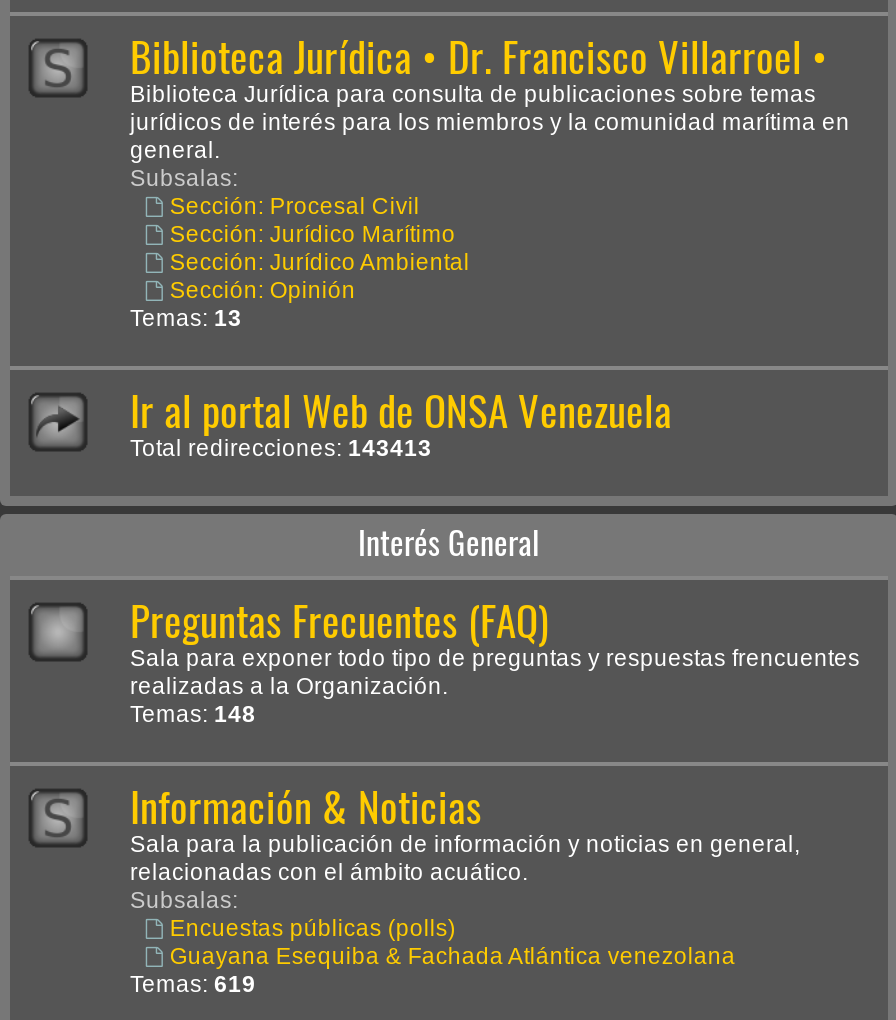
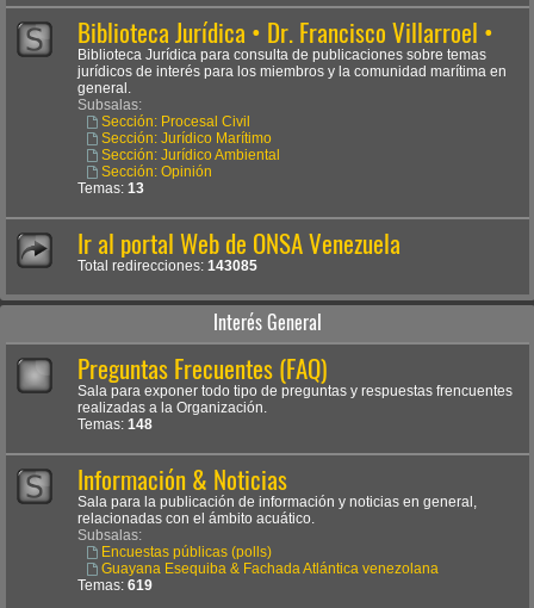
[130,436,432,460] Total redirecciones: 143413 -> [77,259,257,273] Total redirecciones: 143085

